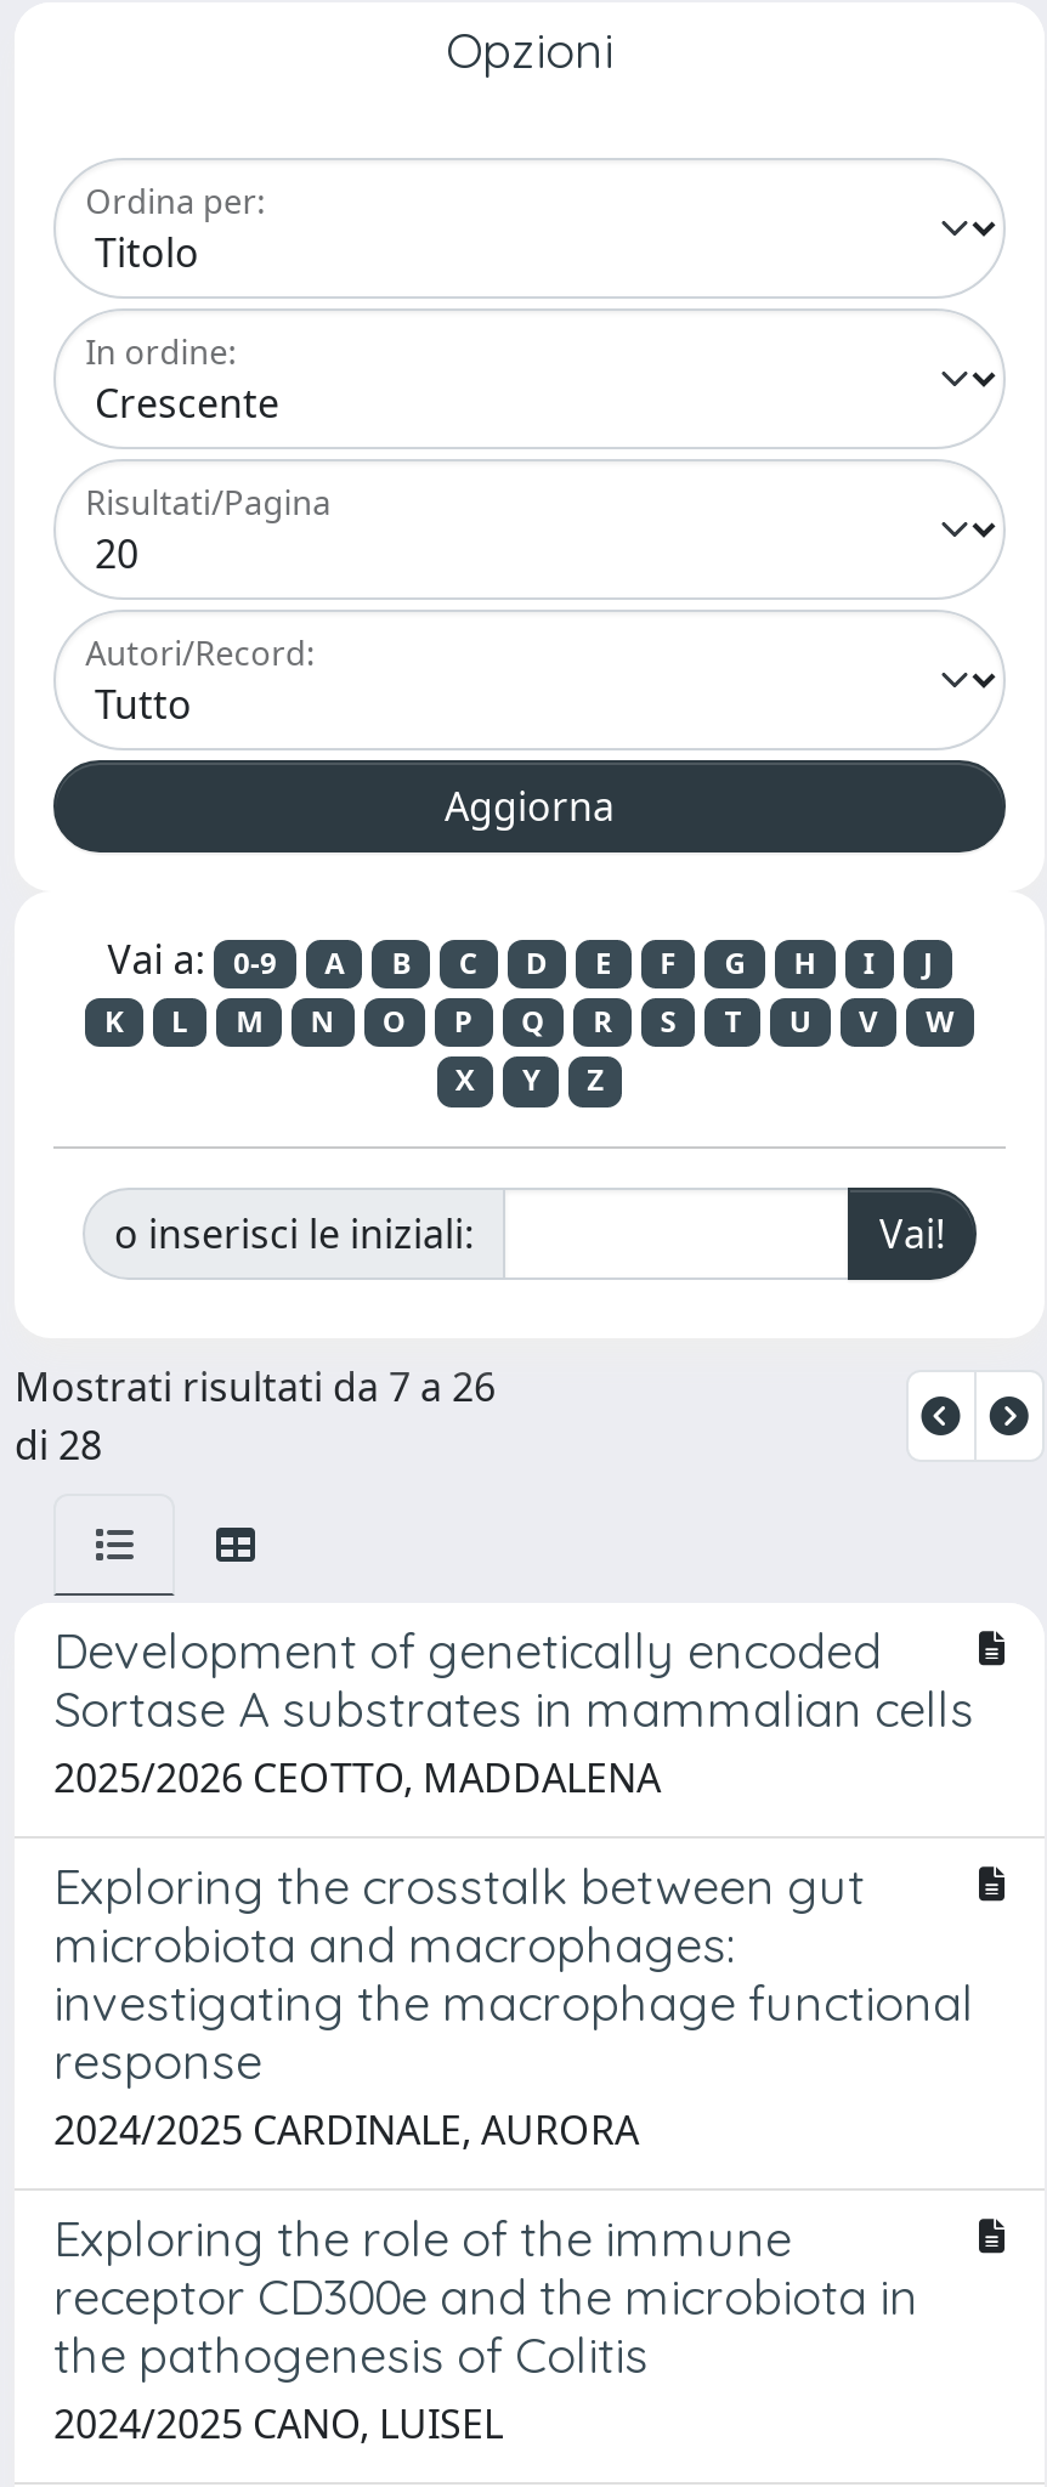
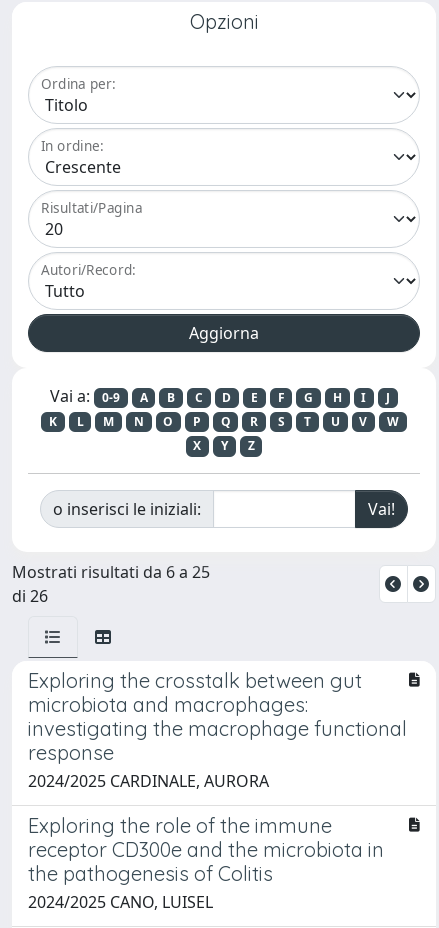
[15,1359,974,1804] Mostrati risultati da 7 a 26 | di 28 | Development of genetically encoded | Sortase A substrates in mammalian cells | 2025/2026 CEOTTO, MADDALENA -> [12,561,210,607] Mostrati risultati da 6 a 25 | di 26

